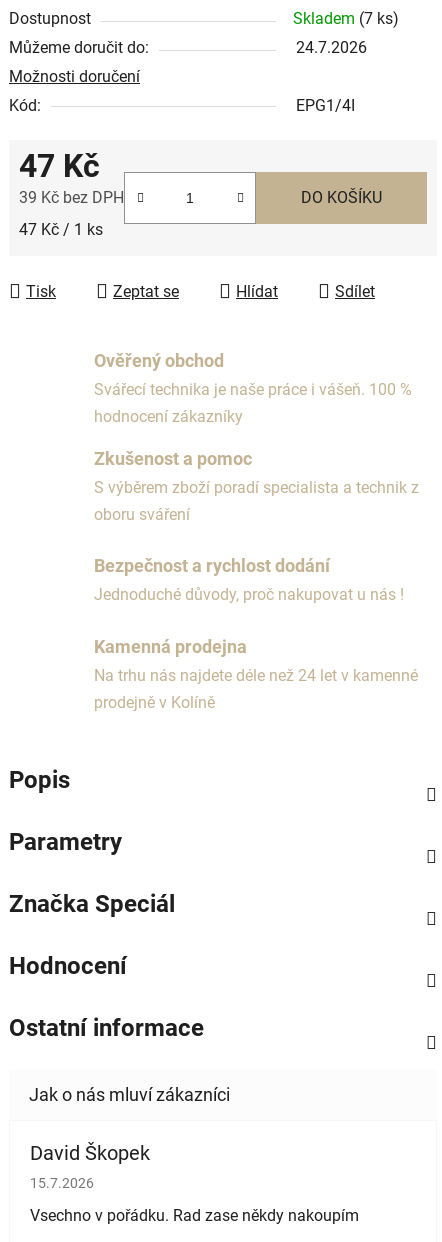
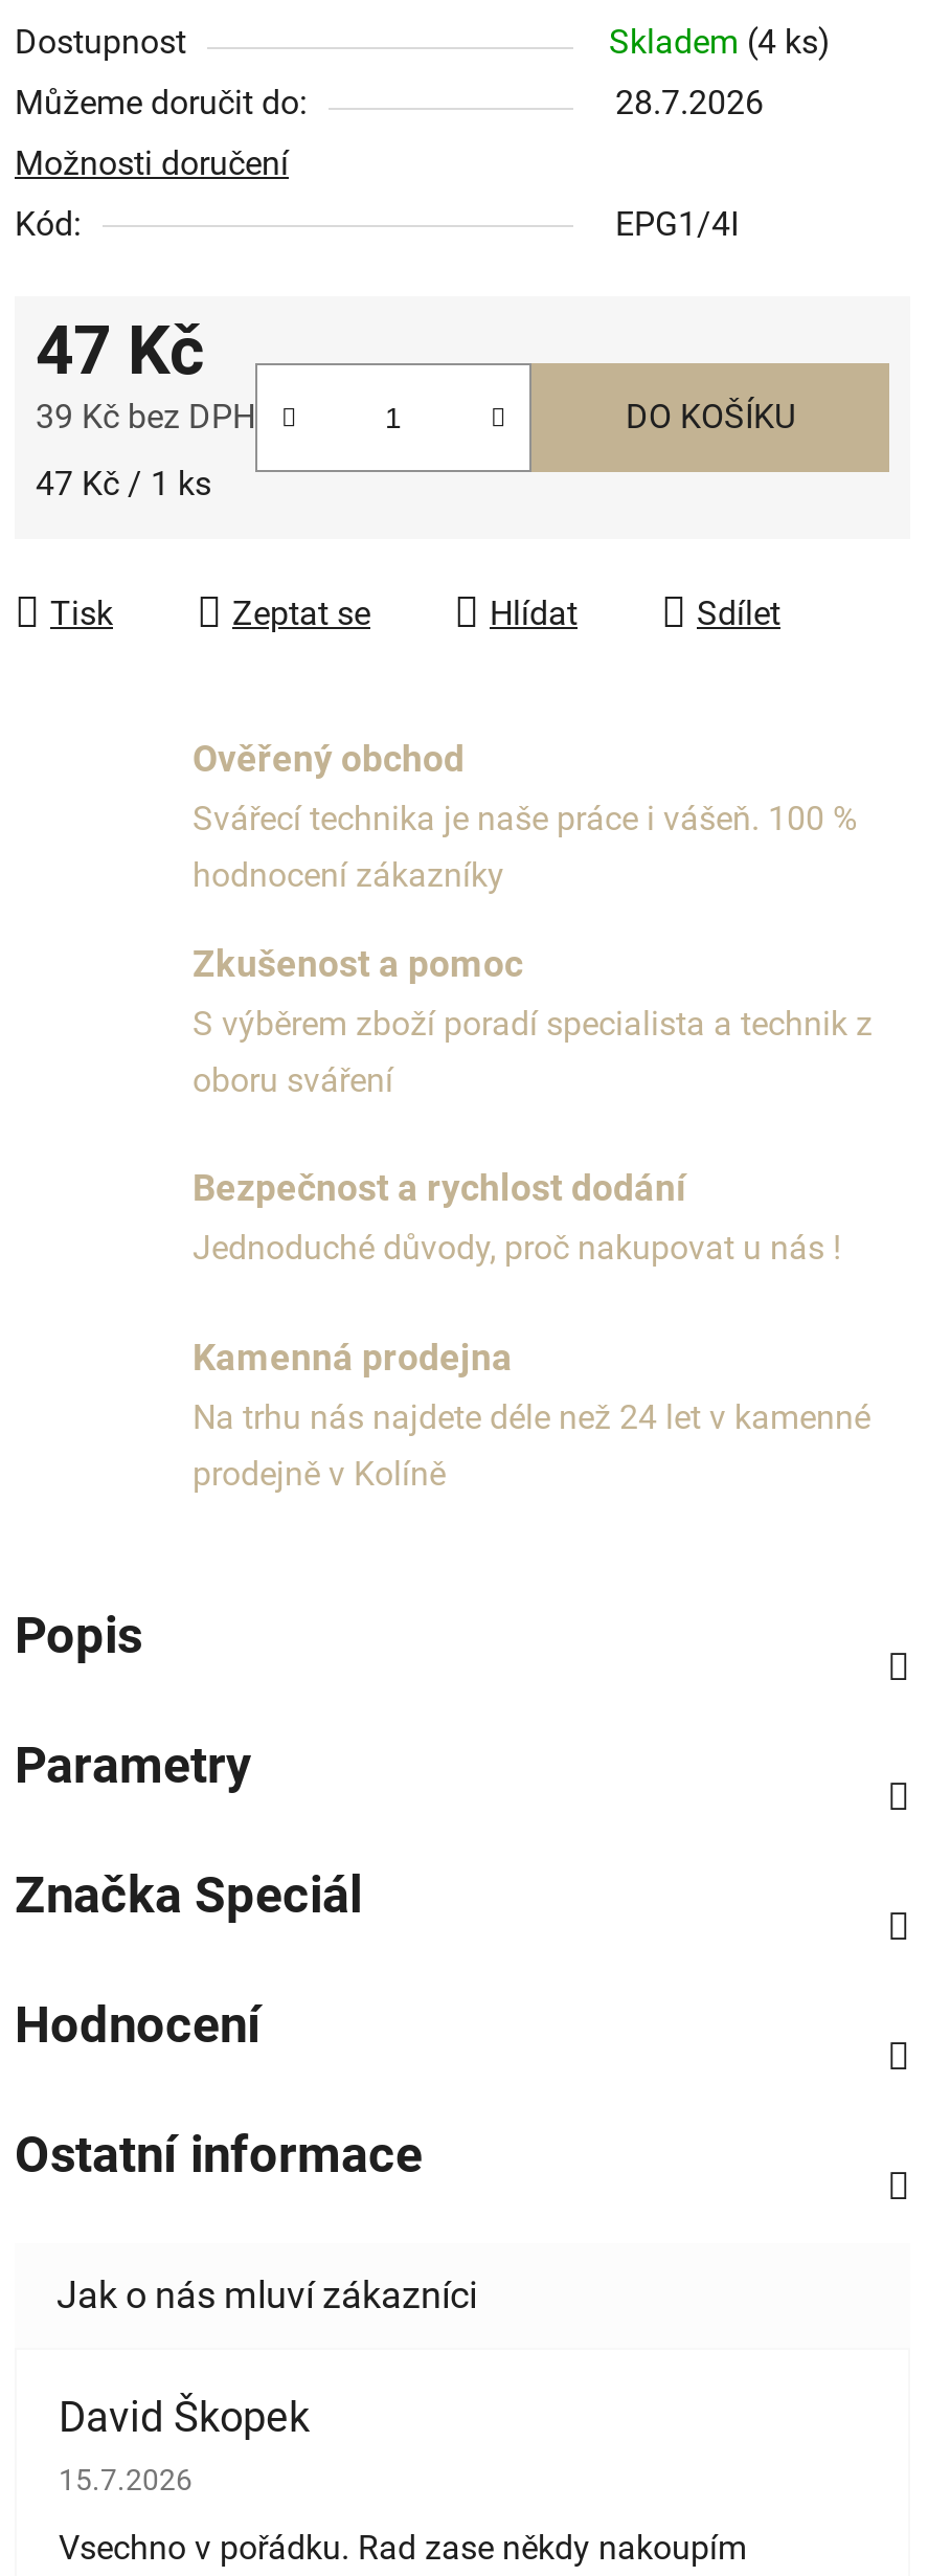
[293,9,399,28] Skladem (7 ks) -> [609,22,831,61] Skladem (4 ks)
[296,38,367,57] 24.7.2026 -> [615,82,764,122] 28.7.2026

